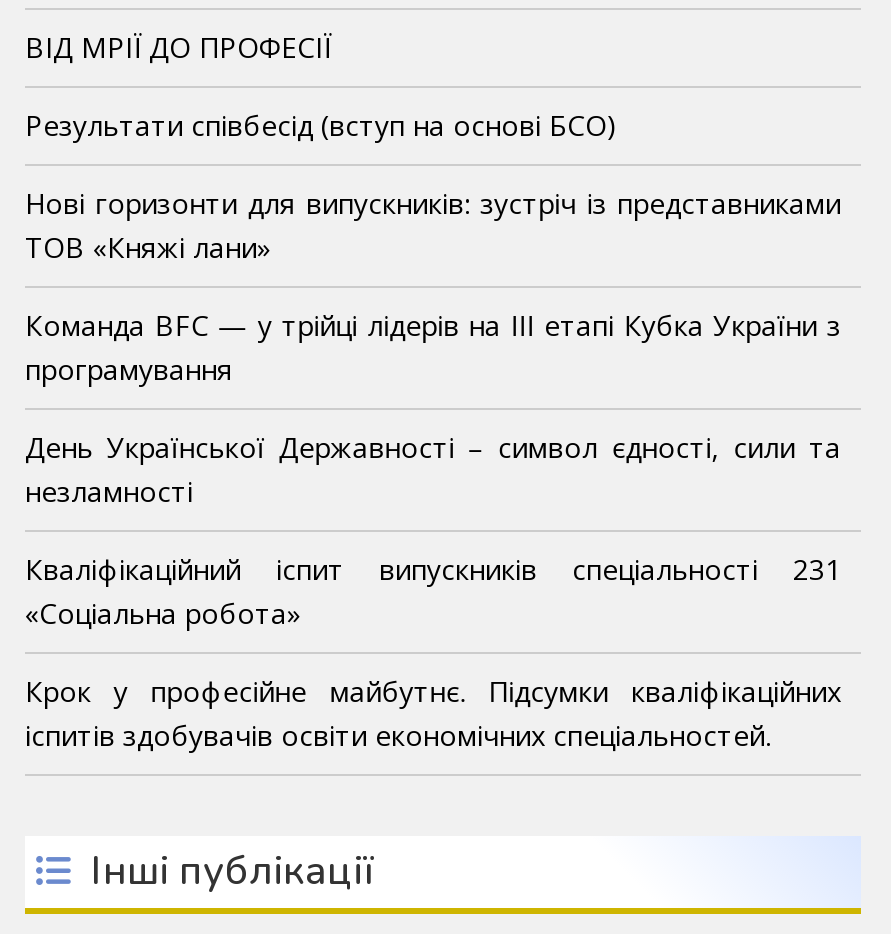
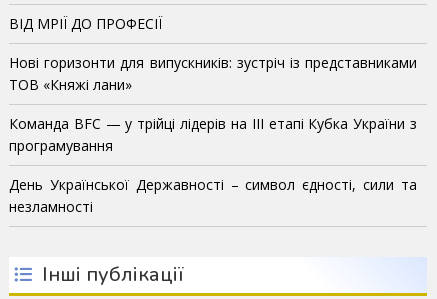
[25,106,617,144] Результати співбесід (вступ на основі БСО) -> none
[25,550,841,754] Кваліфікаційний іспит випускників спеціальності 231 | «Соціальна робота» | Крок у професійне майбутнє. Підсумки кваліфікаційних | іспитів здобувачів освіти економічних спеціальностей. -> none

